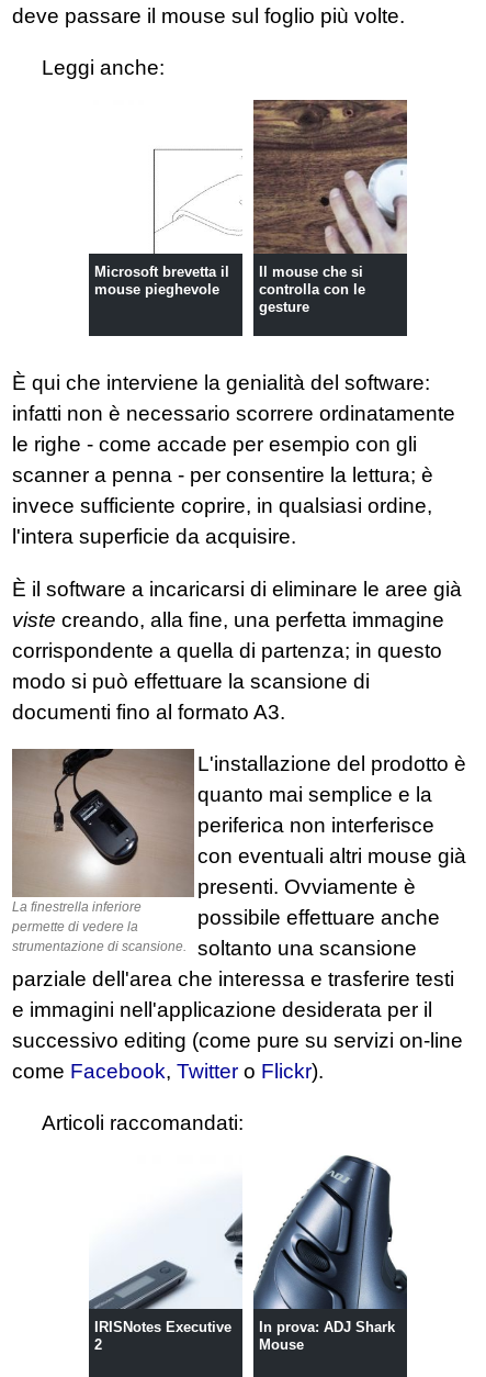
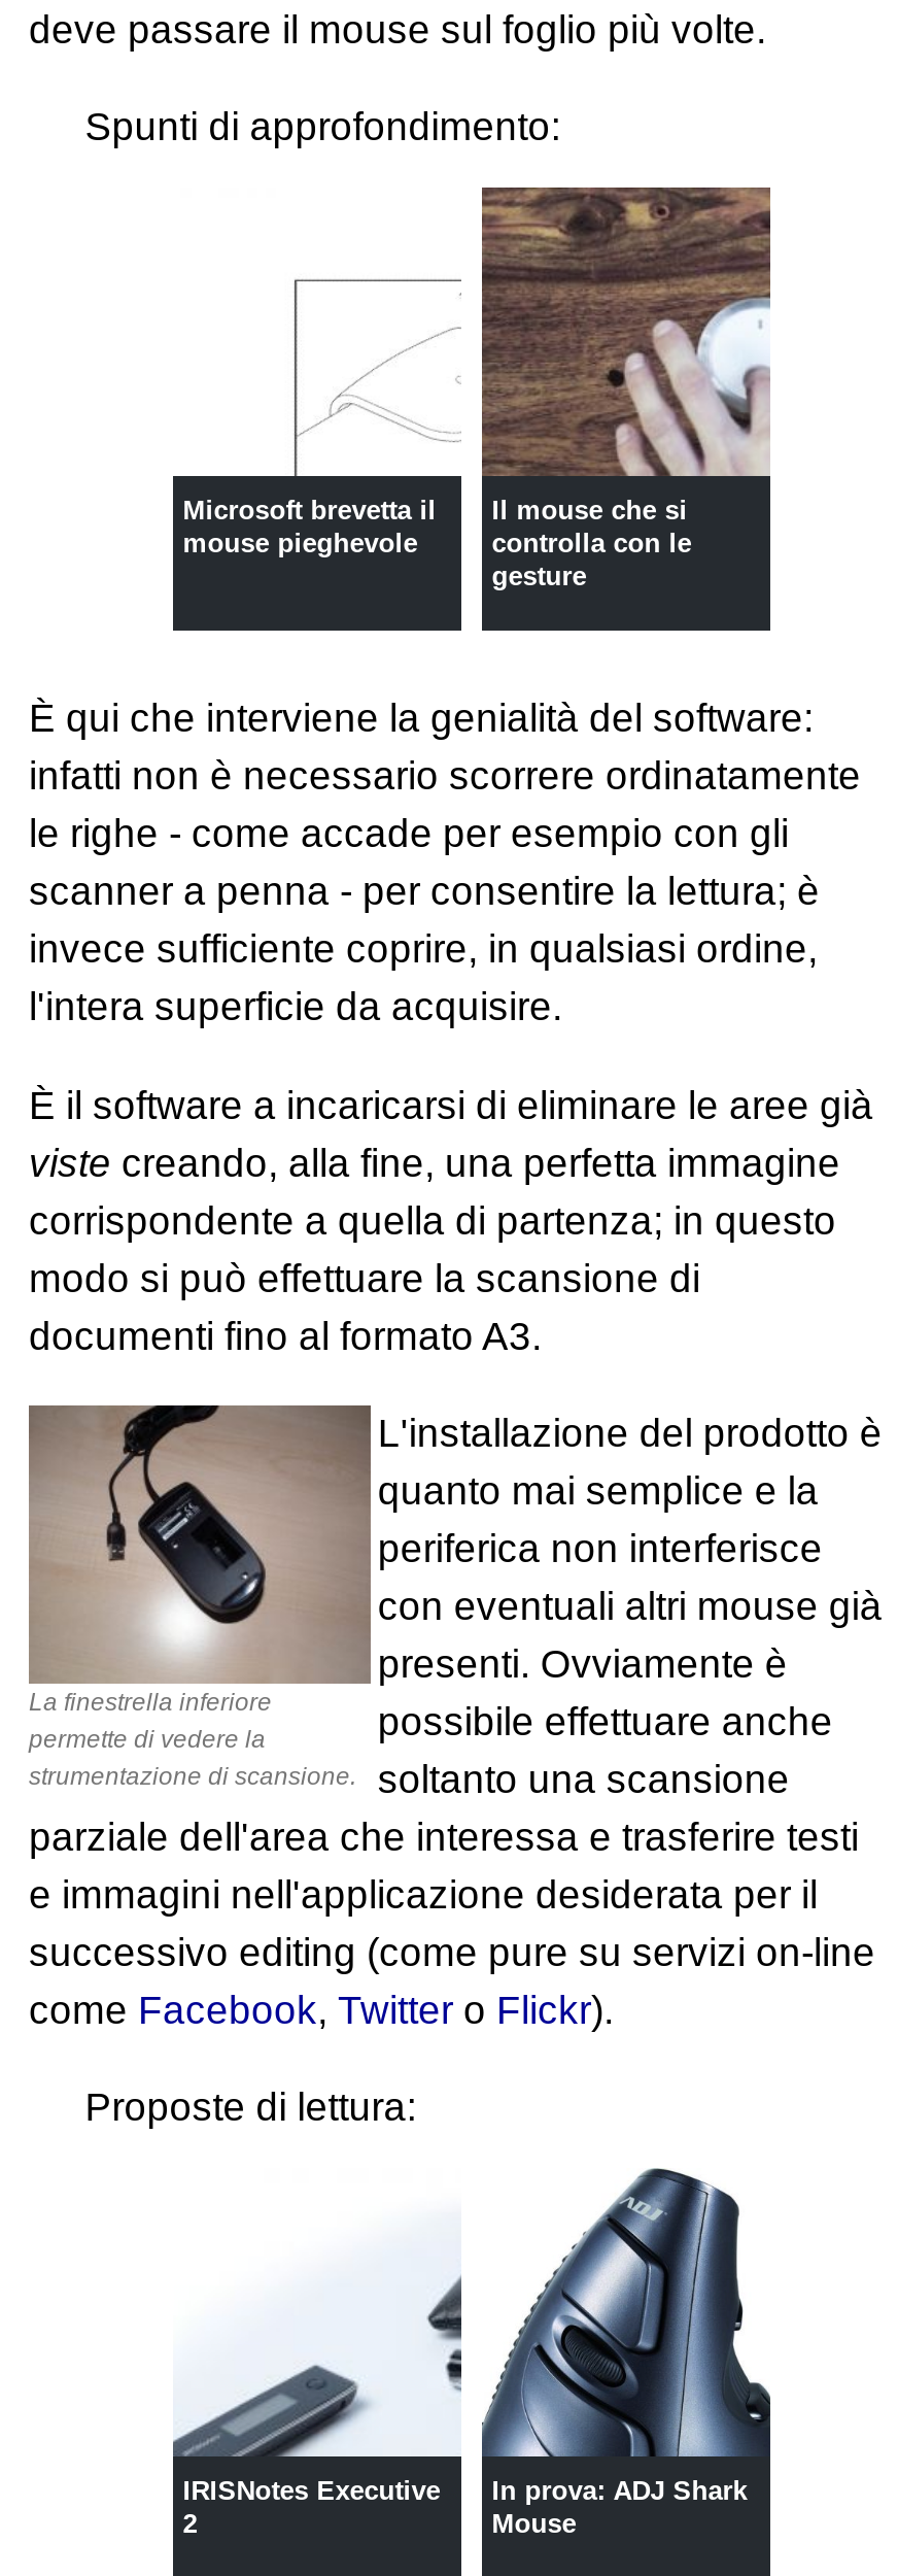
[42,56,165,79] Leggi anche: -> [85,106,561,149] Spunti di approfondimento:
[42,1111,244,1134] Articoli raccomandati: -> [85,2086,416,2129] Proposte di lettura:

